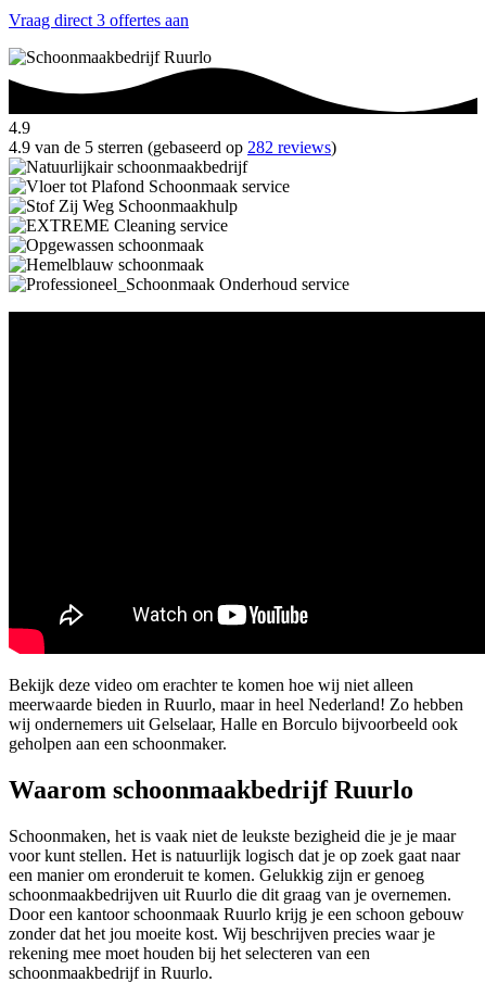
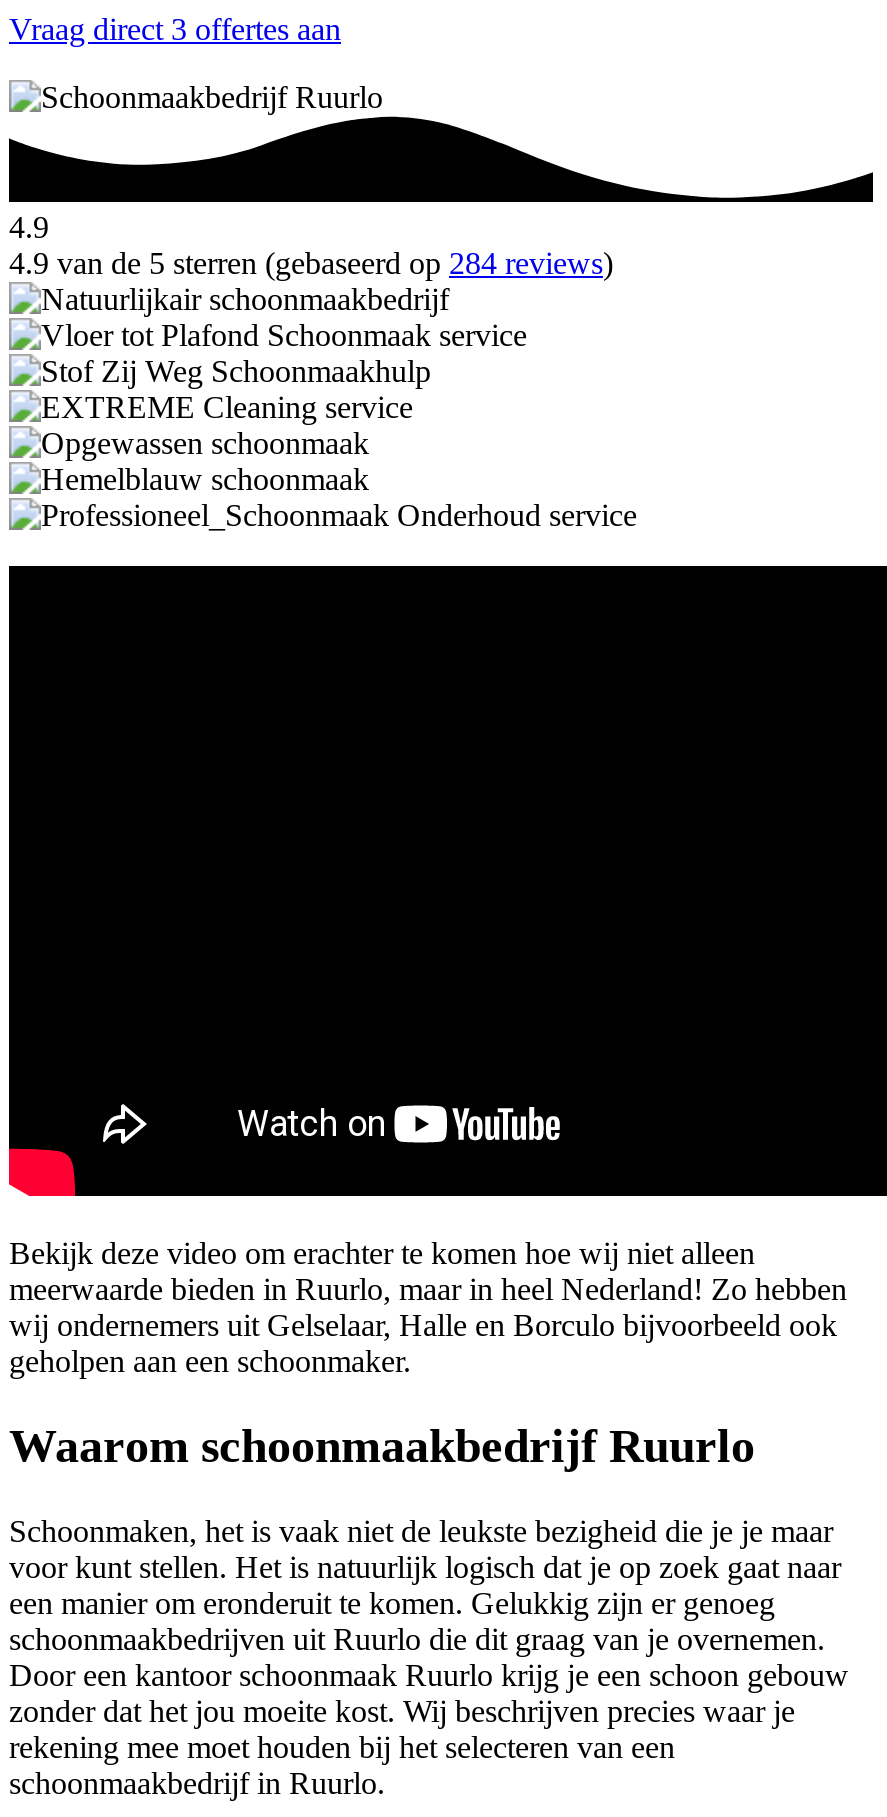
[9,138,336,156] 4.9 van de 5 sterren (gebaseerd op 282 reviews) -> [9,246,613,280] 4.9 van de 5 sterren (gebaseerd op 284 reviews)

